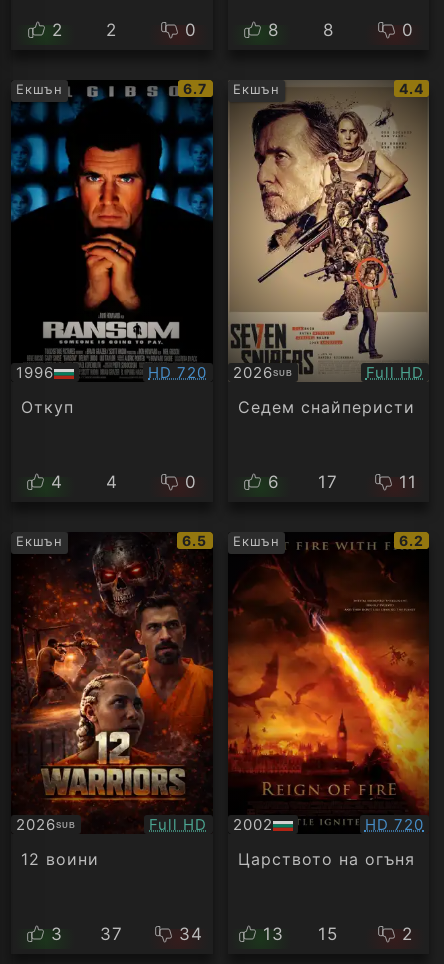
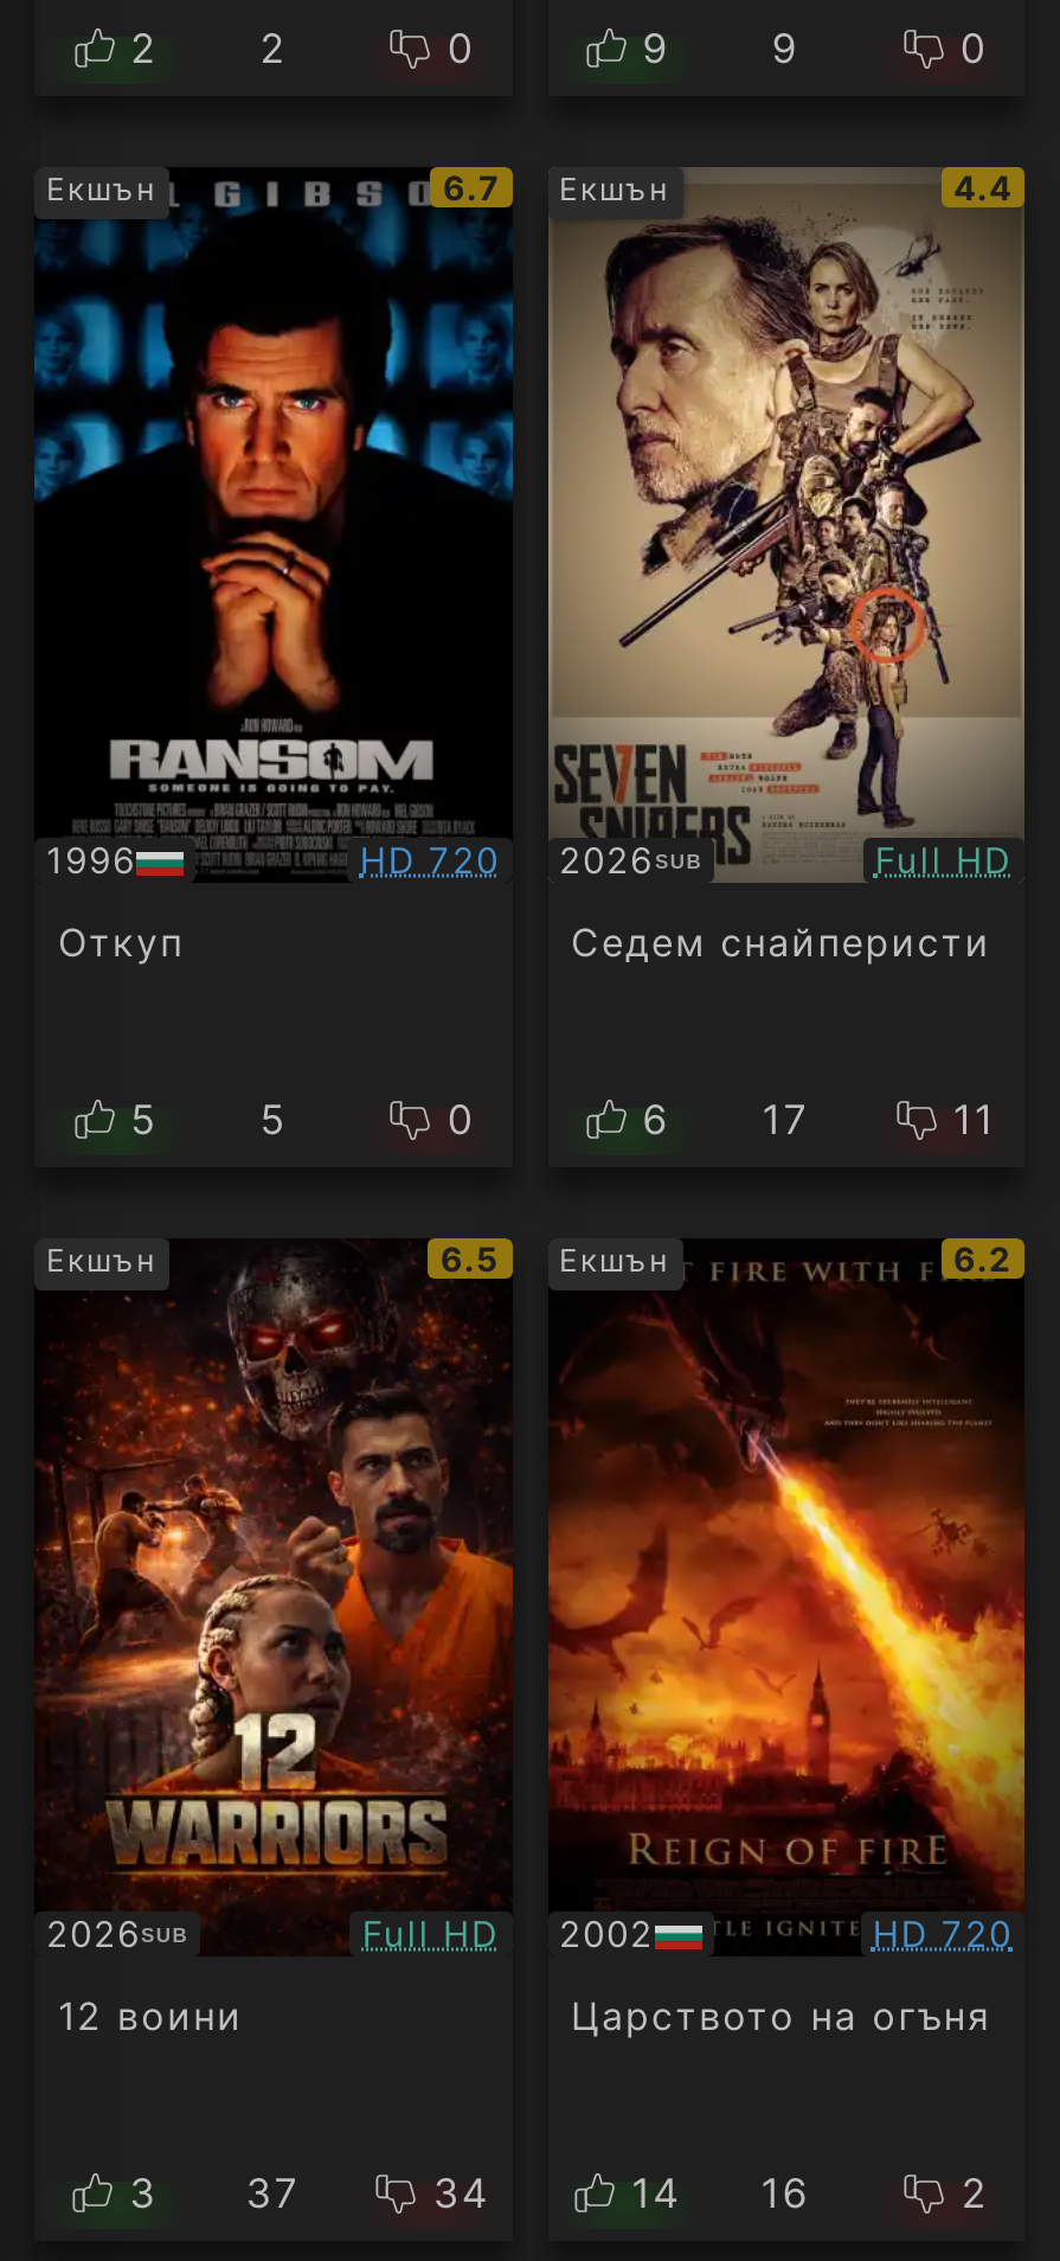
[268,20,279,40] 8 -> [642,24,671,72] 9
[323,20,334,40] 8 -> [771,24,800,72] 9
[51,472,63,492] 4 -> [131,1096,157,1144] 5
[106,472,118,492] 4 -> [260,1096,286,1144] 5
[263,924,284,944] 13 -> [631,2168,681,2215] 14
[318,924,338,944] 15 -> [761,2168,811,2215] 16

